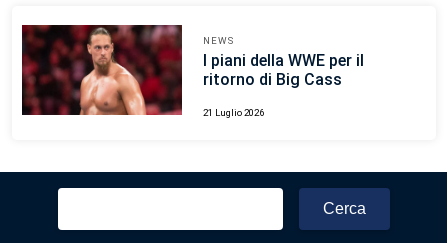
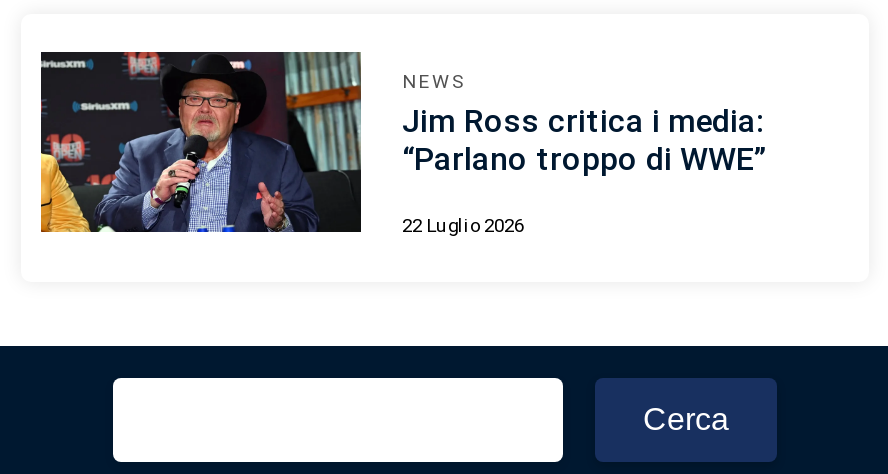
[21,24,363,116] [image] | I piani della WWE per il | ritorno di Big Cass -> [39,50,766,234] [image] | Jim Ross critica i media: | “Parlano troppo di WWE”
[202,107,263,118] 21 Luglio 2026 -> [402,214,524,236] 22 Luglio 2026

